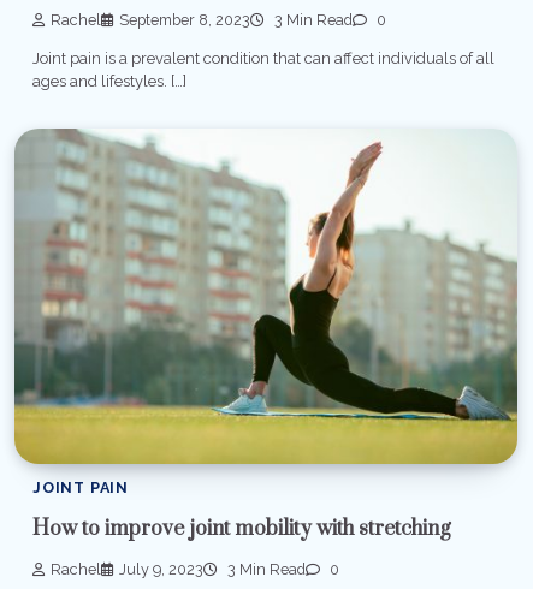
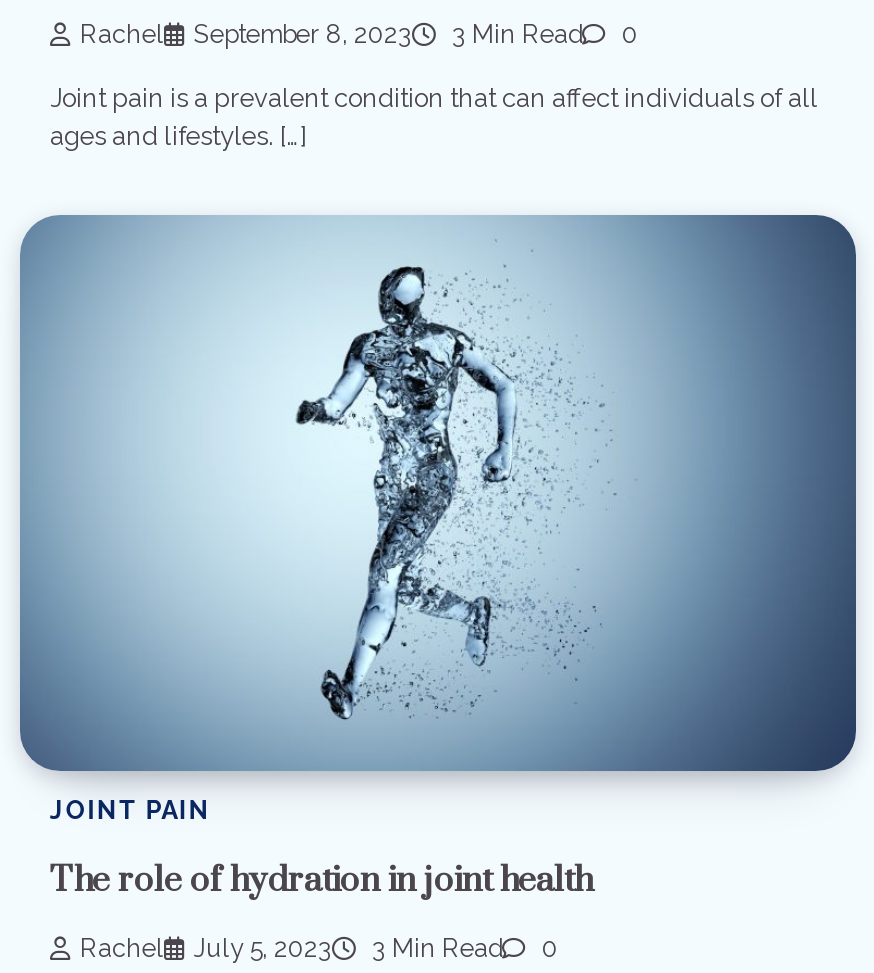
[13,129,519,465] [image] -> [18,213,858,773] [image]
[32,516,451,542] How to improve joint mobility with stretching -> [50,859,592,903] The role of hydration in joint health
[119,560,203,578] July 9, 2023 -> [194,933,332,963] July 5, 2023

